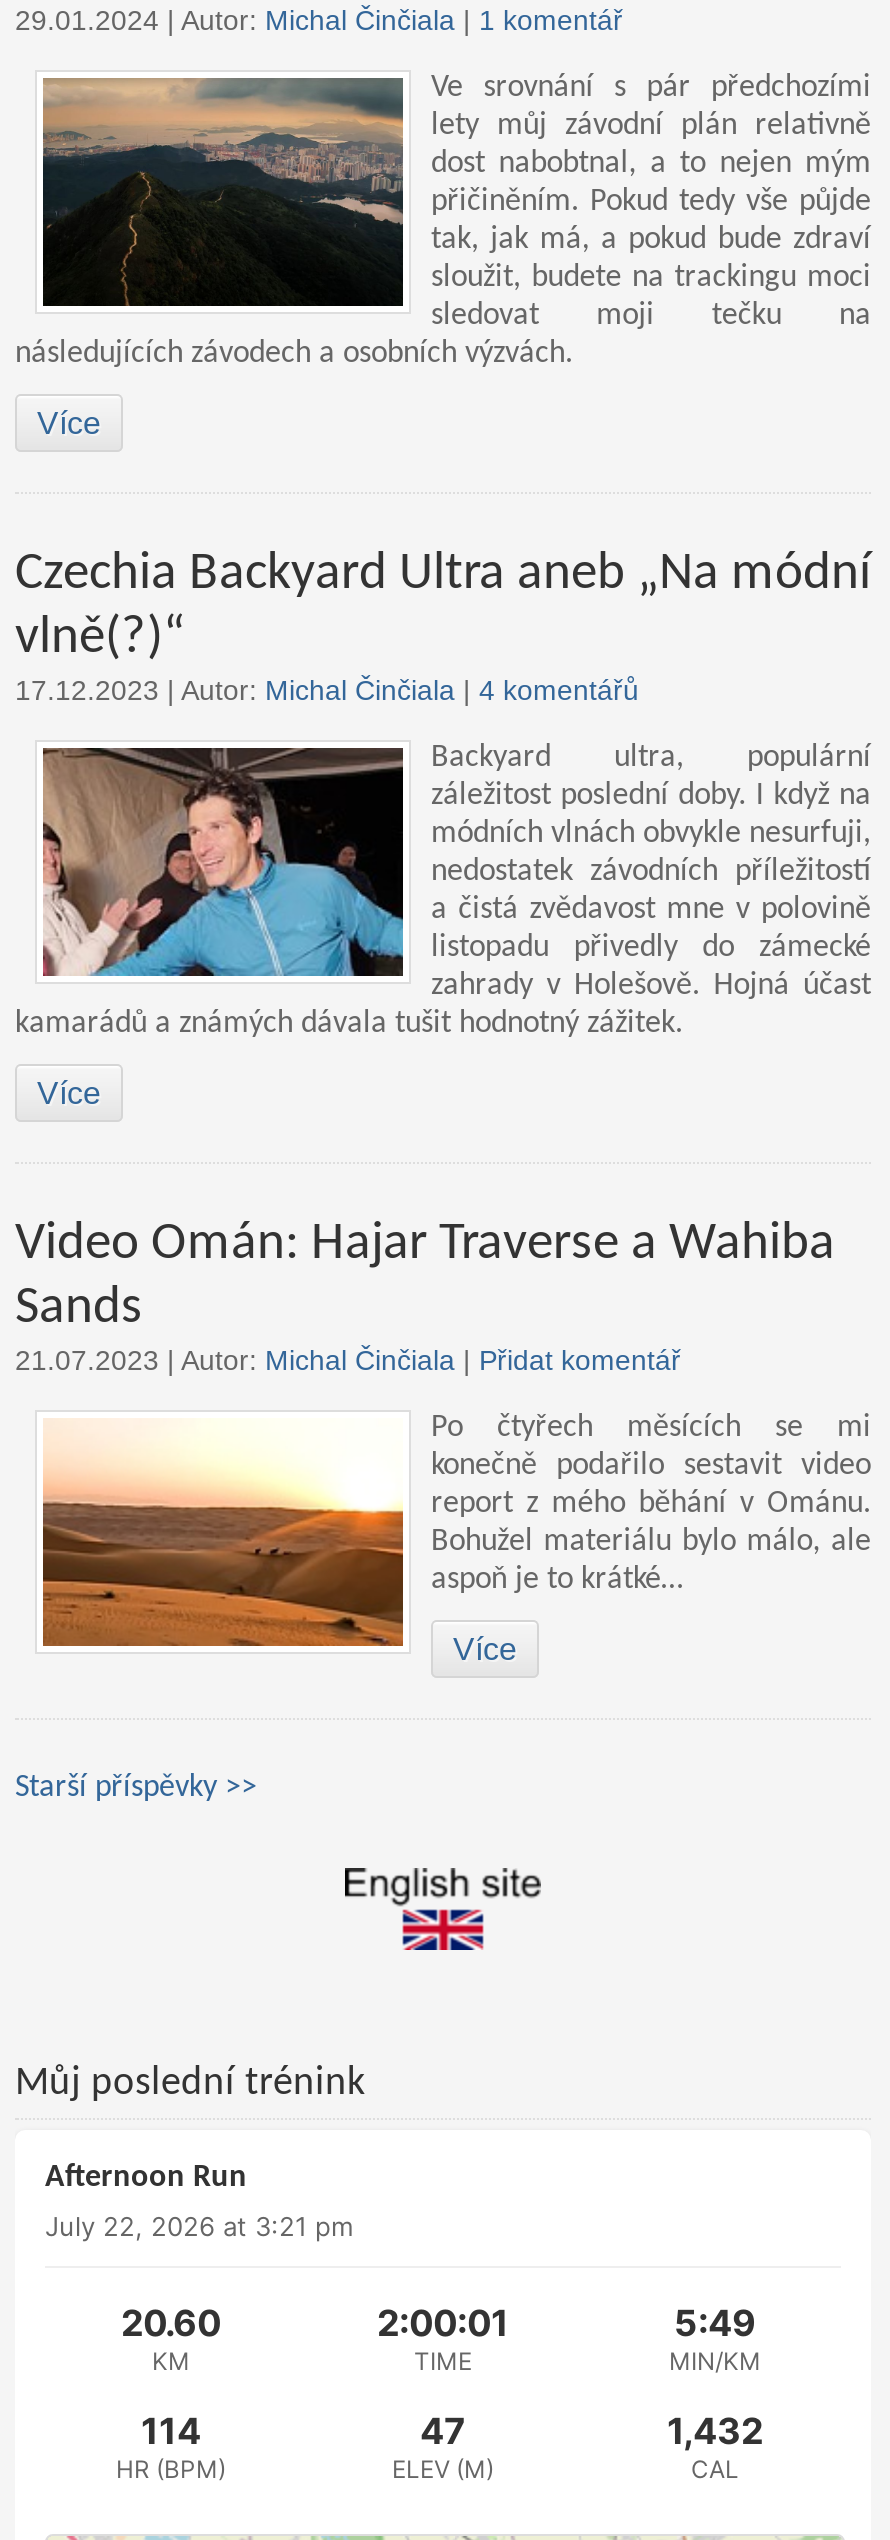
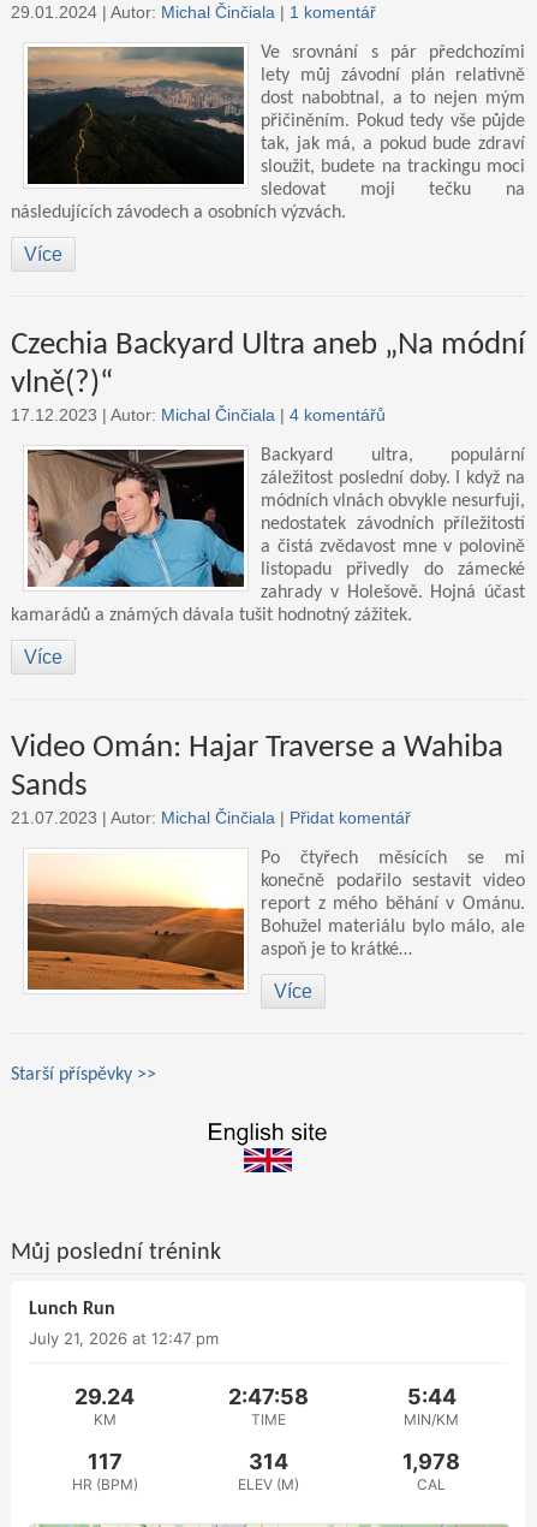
[45,2162,247,2194] Afternoon Run -> [29,1300,115,1319] Lunch Run
[45,2210,353,2242] July 22, 2026 at 3:21 pm -> [29,1329,219,1348] July 21, 2026 at 12:47 pm
[121,2302,221,2344] 20.60 -> [74,1384,135,1409] 29.24
[377,2302,509,2344] 2:00:01 -> [228,1384,308,1409] 2:47:58
[674,2302,756,2344] 5:49 -> [407,1384,456,1409] 5:44
[141,2410,201,2452] 114 -> [87,1449,122,1474] 117
[420,2410,466,2452] 47 -> [248,1449,288,1474] 314
[667,2410,763,2452] 1,432 -> [402,1449,460,1474] 1,978

